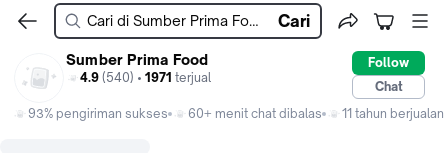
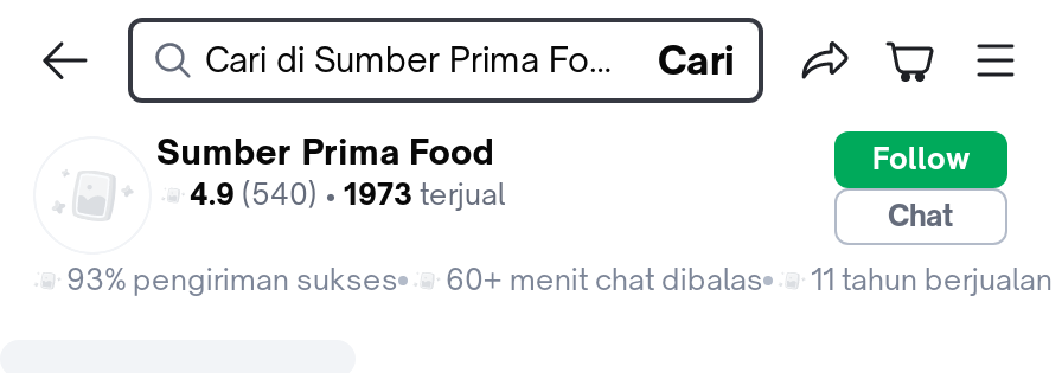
[80,70,211,85] 4.9 (540) • 1971 terjual -> [190,176,505,212] 4.9 (540) • 1973 terjual

